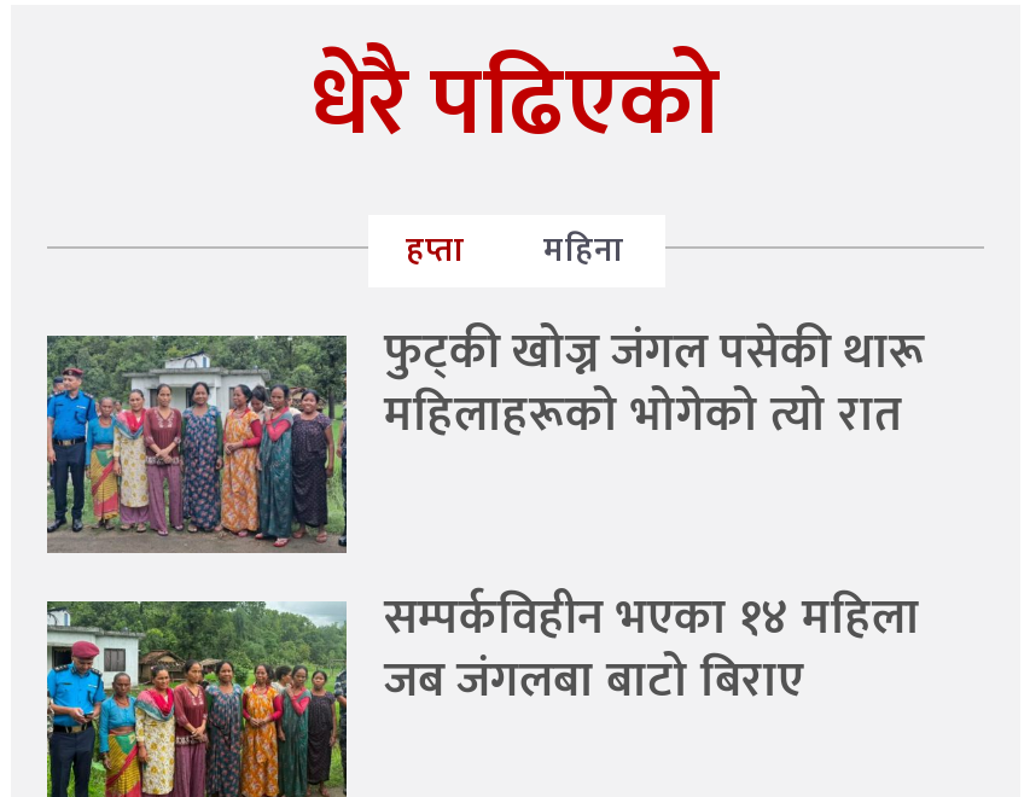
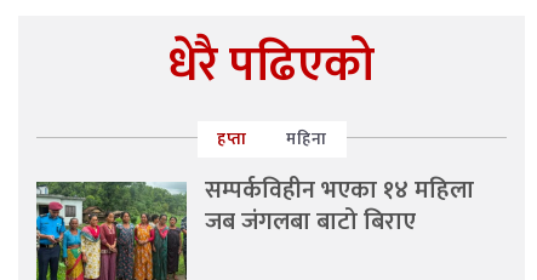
[47,311,924,555] [image] | फुट्की खोज्न जंगल पसेकी थारू | महिलाहरूको भोगेको त्यो रात -> none

